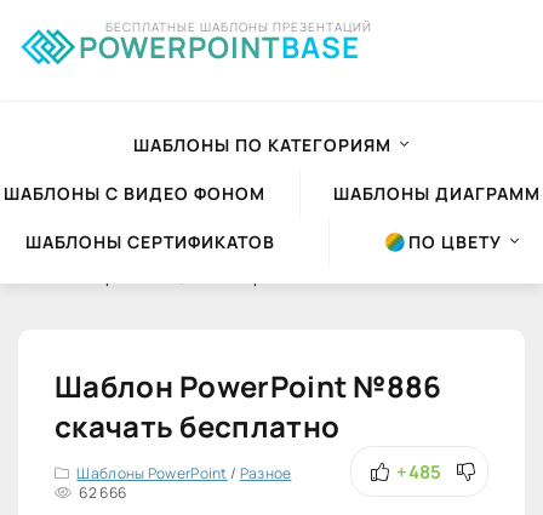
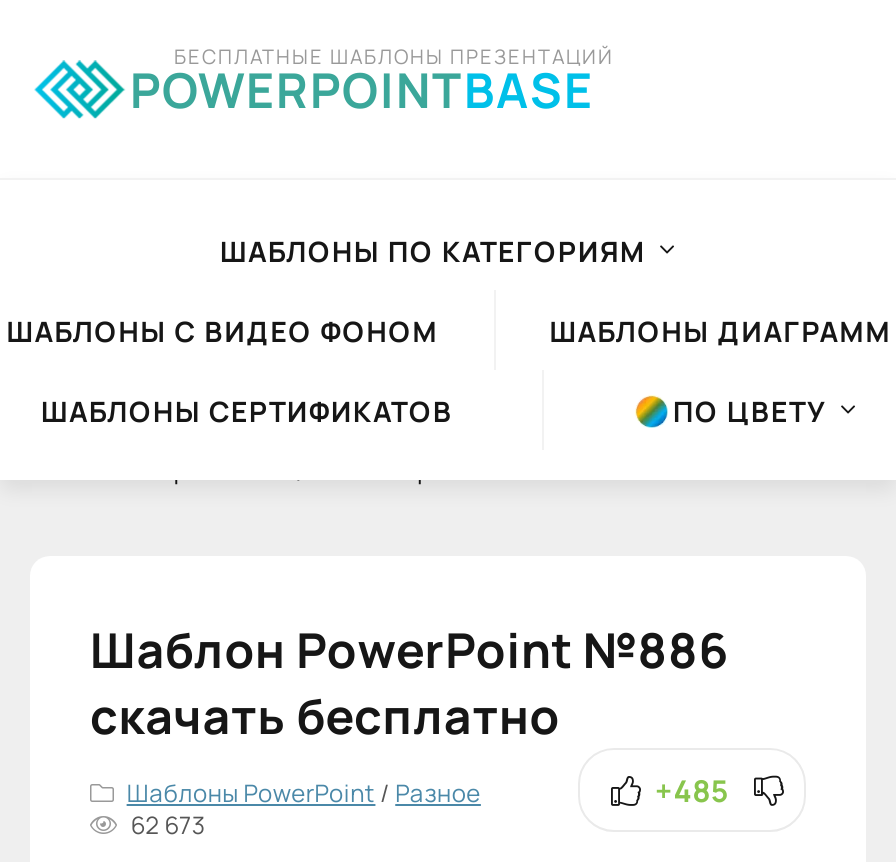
[79,482,126,503] 62 666 -> [131,808,206,842] 62 673

